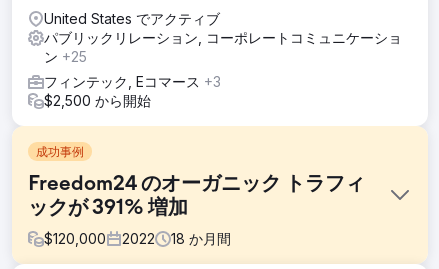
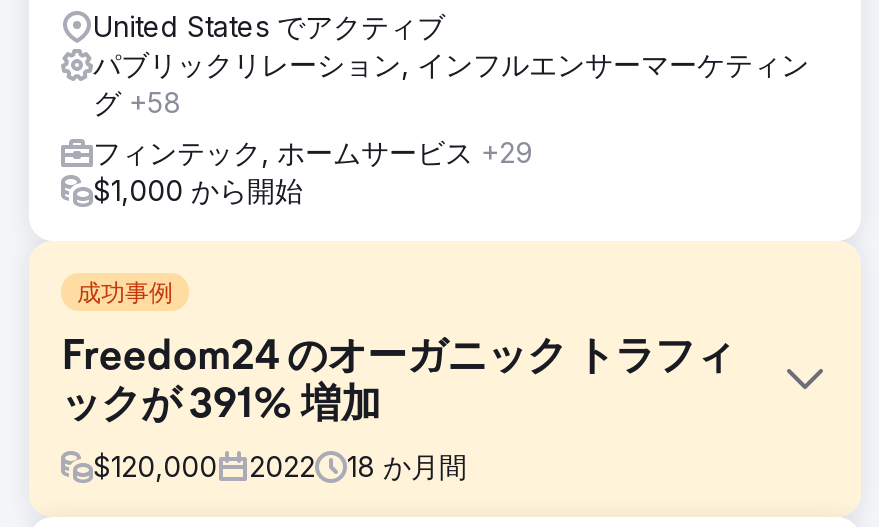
[44,29,402,65] パブリックリレーション, コーポレートコミュニケーショ | ン+25 -> [93,47,809,119] パブリックリレーション, インフルエンサーマーケティン | グ+58
[44,73,221,109] フィンテック, Eコマース+3 | $2,500 から開始 -> [93,135,533,207] フィンテック, ホームサービス+29 | $1,000 から開始

